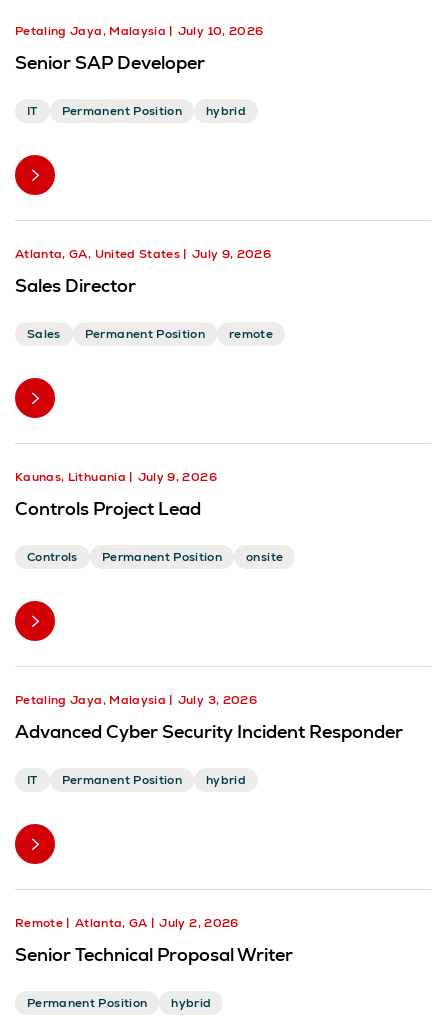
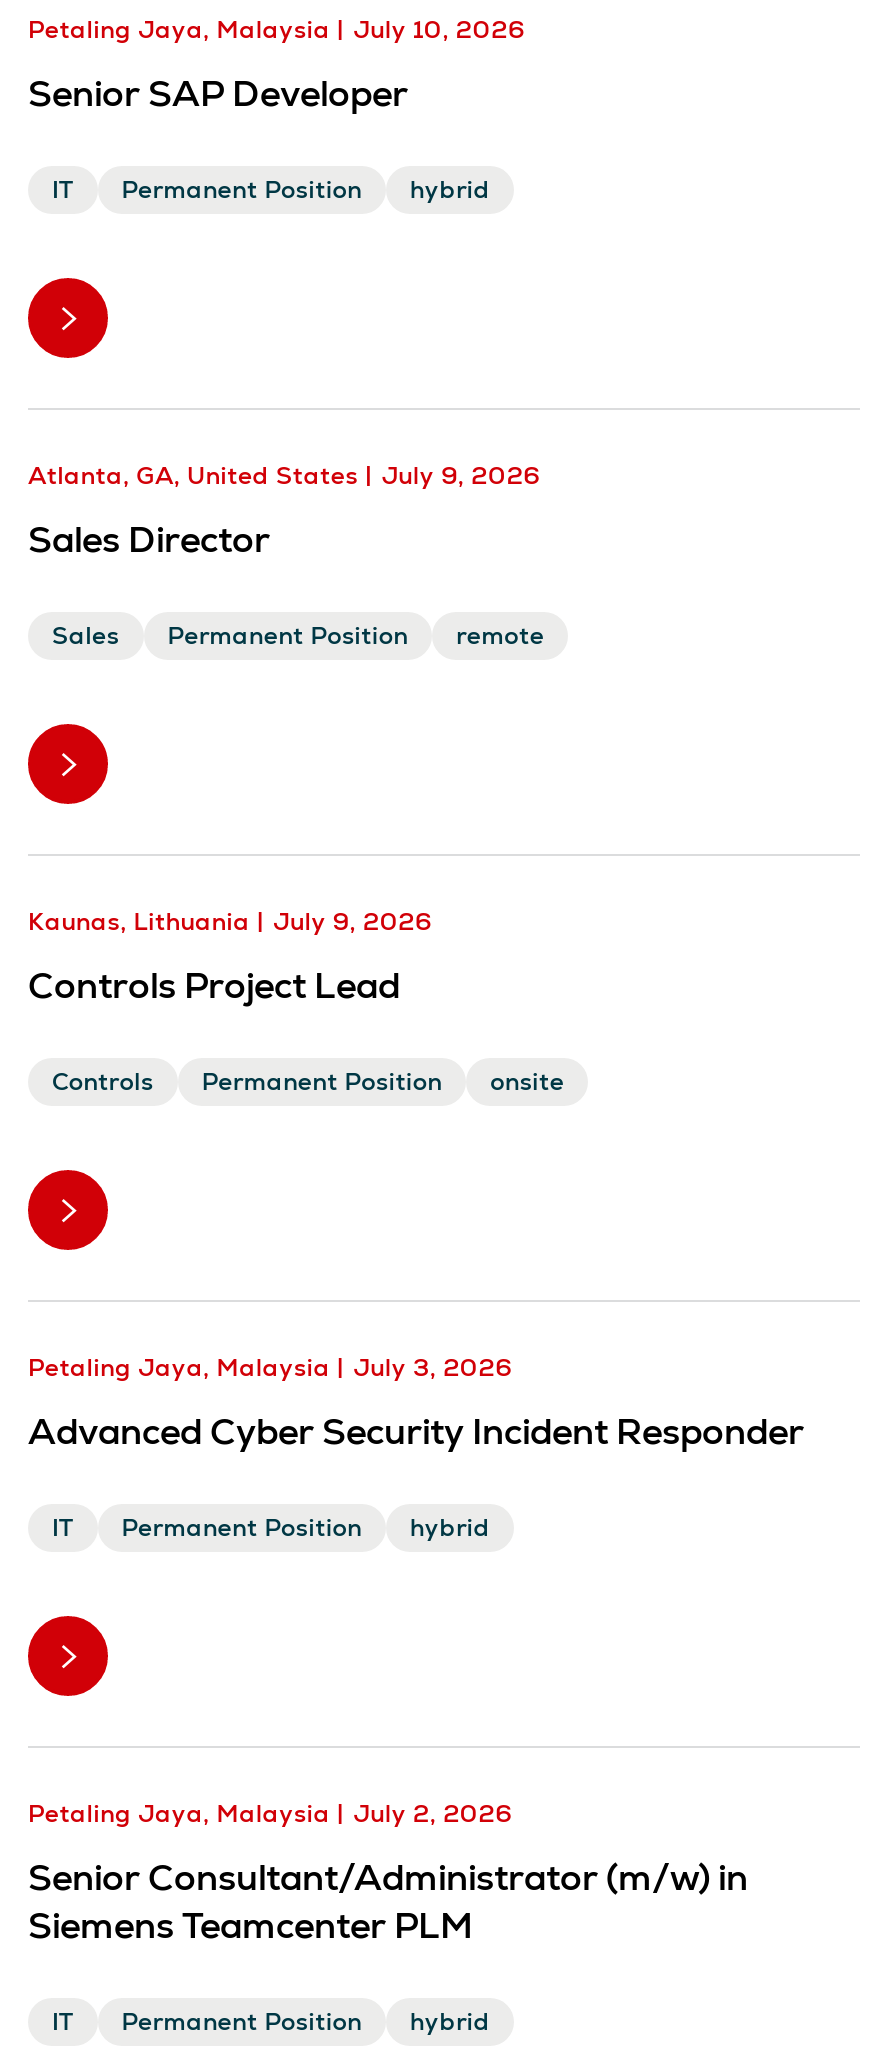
[15,915,148,931] Remote | Atlanta, GA -> [28,1799,330,1831] Petaling Jaya, Malaysia
[15,943,293,966] Senior Technical Proposal Writer -> [28,1855,748,2039] Senior Consultant/Administrator (m/w) in | Siemens Teamcenter PLM | IT

